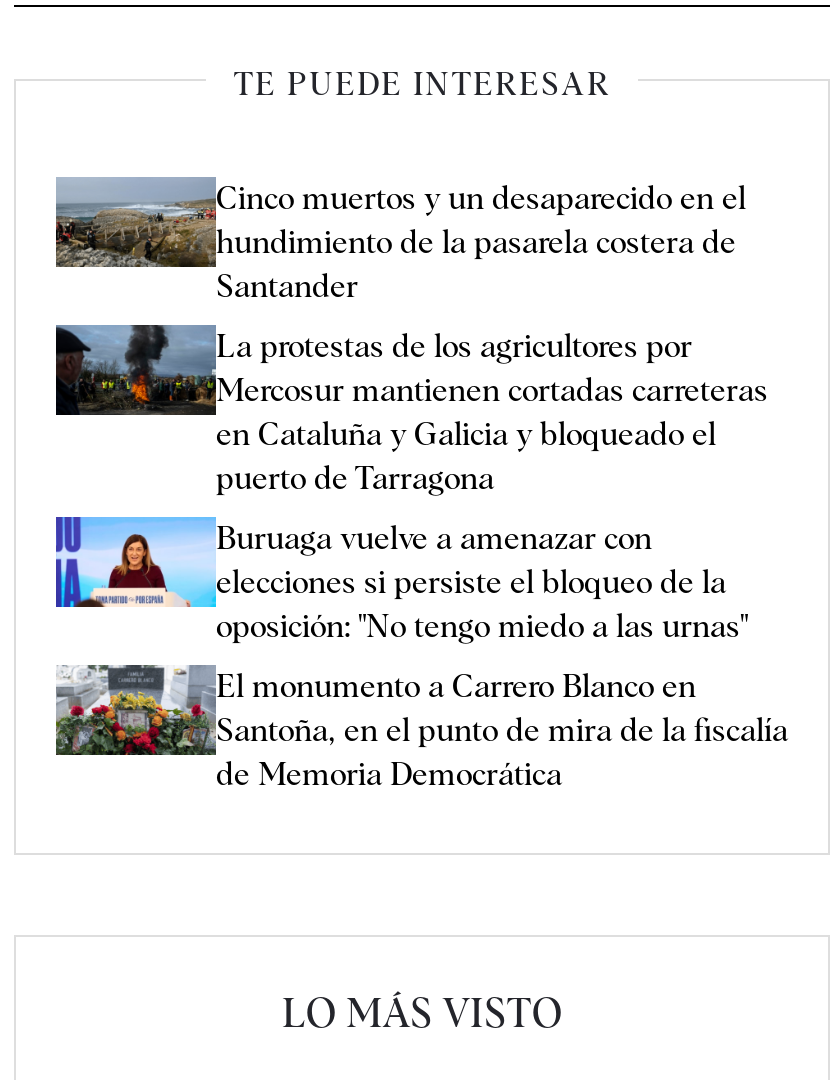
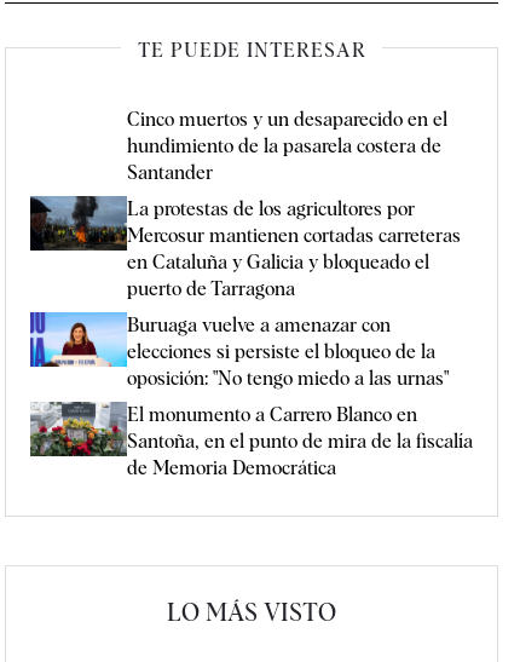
[54,175,210,269] [image] -> none

